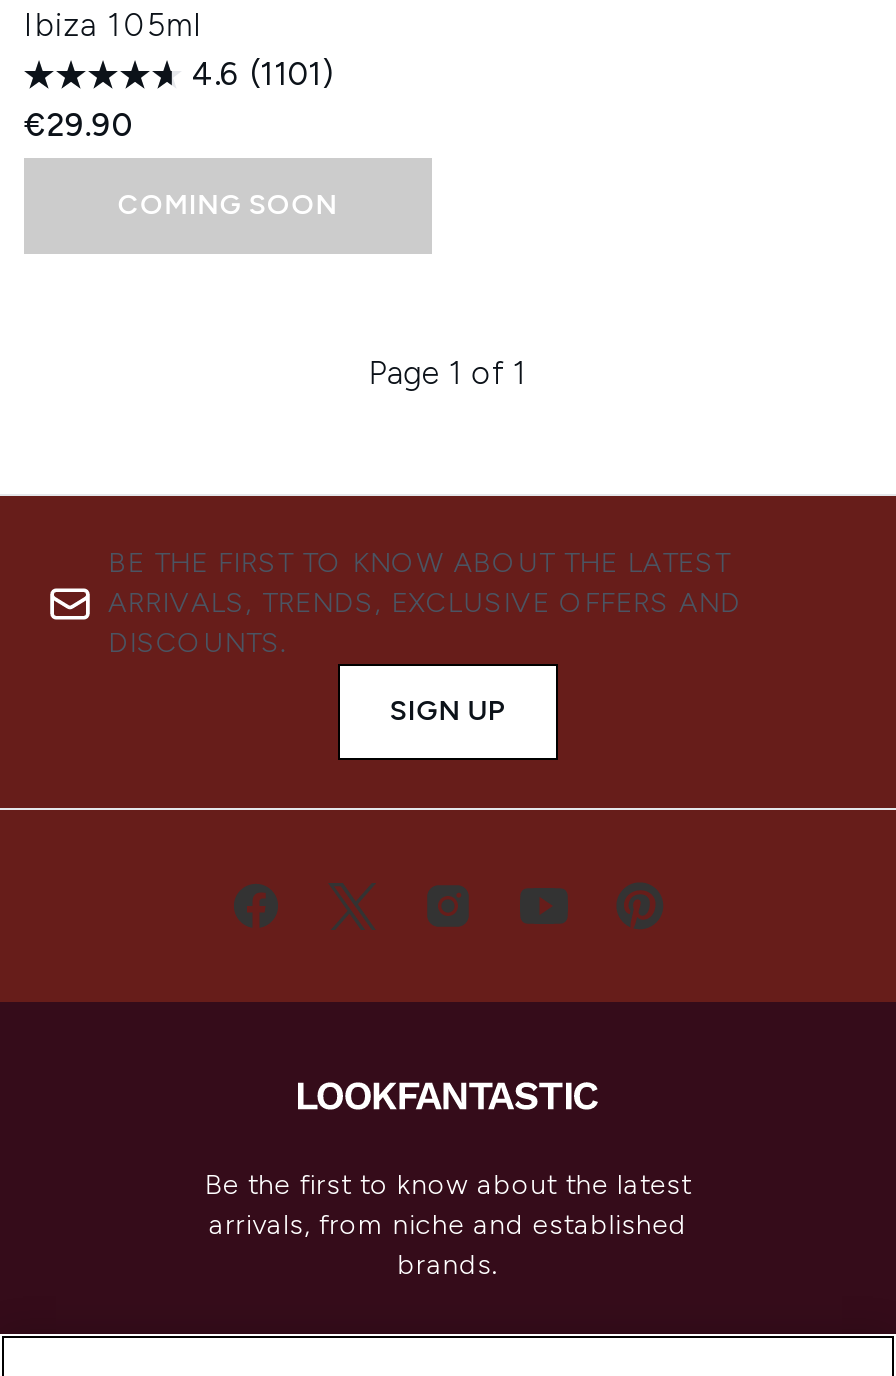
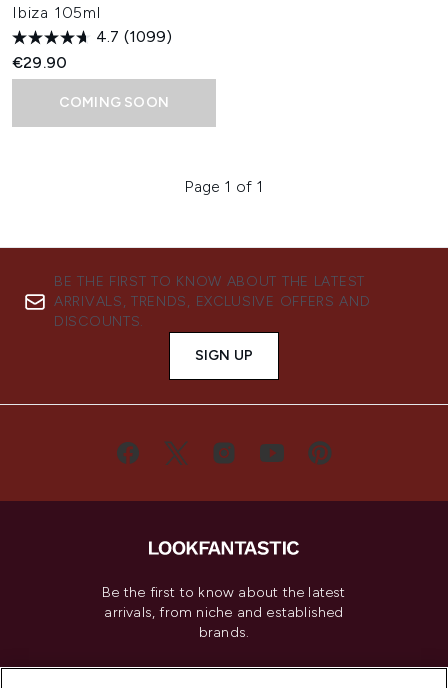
[192,54,334,92] 4.6 (1101) -> [96,27,172,46] 4.7 (1099)

